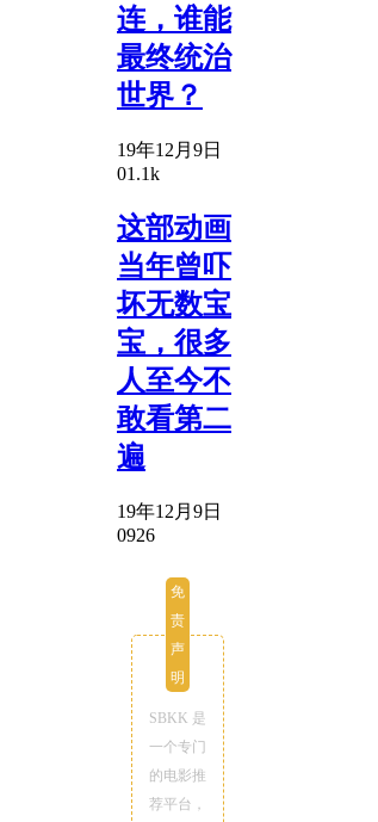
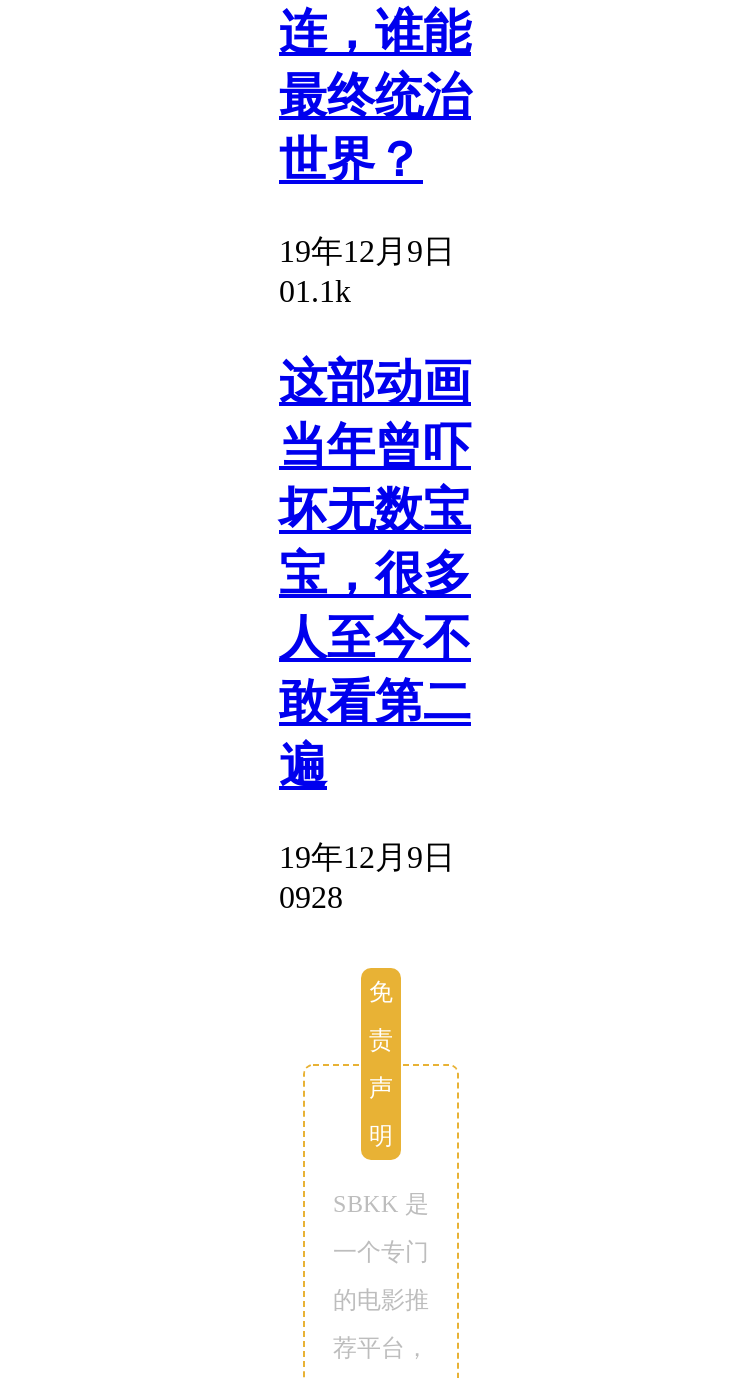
[117,525,155,545] 0926 -> [279,880,343,914] 0928

